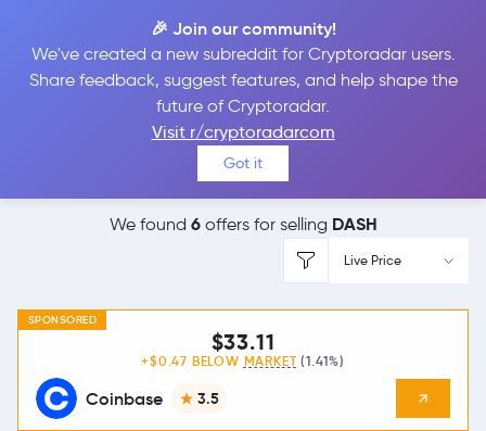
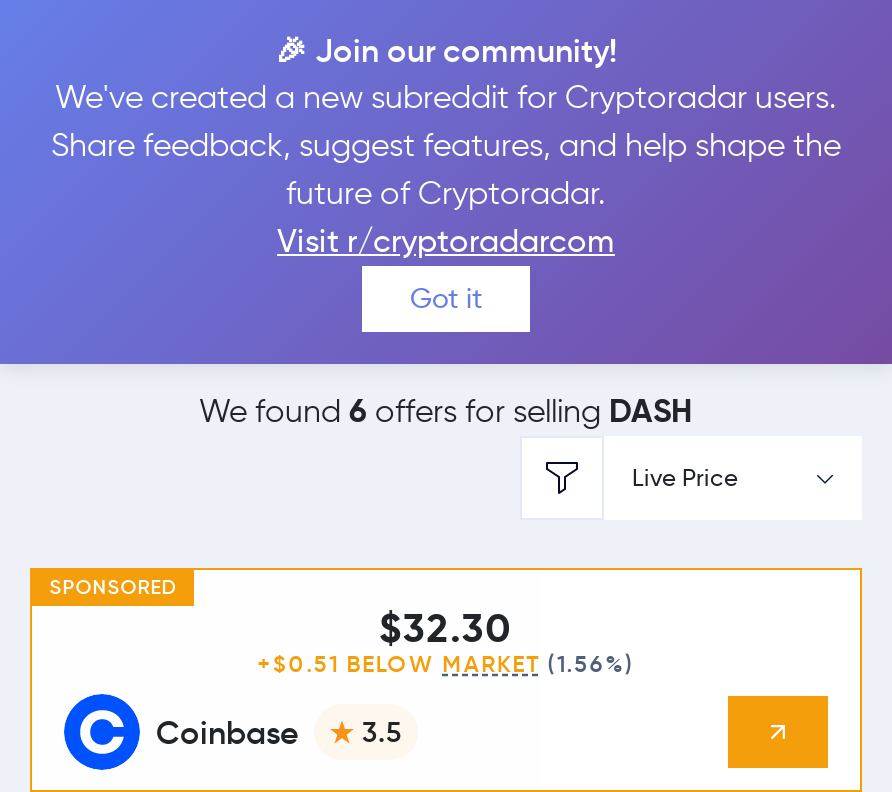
[211,328,275,356] $33.11 -> [379,602,513,654] $32.30
[141,354,345,369] +$0.47 BELOW MARKET (1.41%) -> [257,650,635,678] +$0.51 BELOW MARKET (1.56%)

